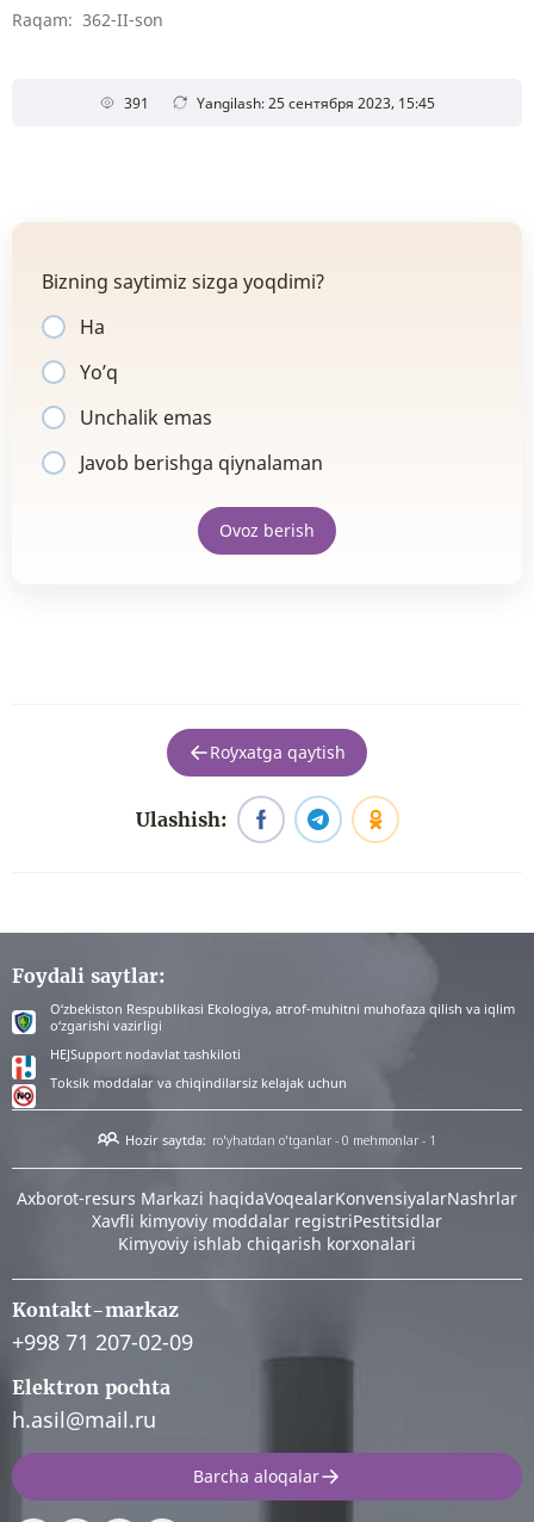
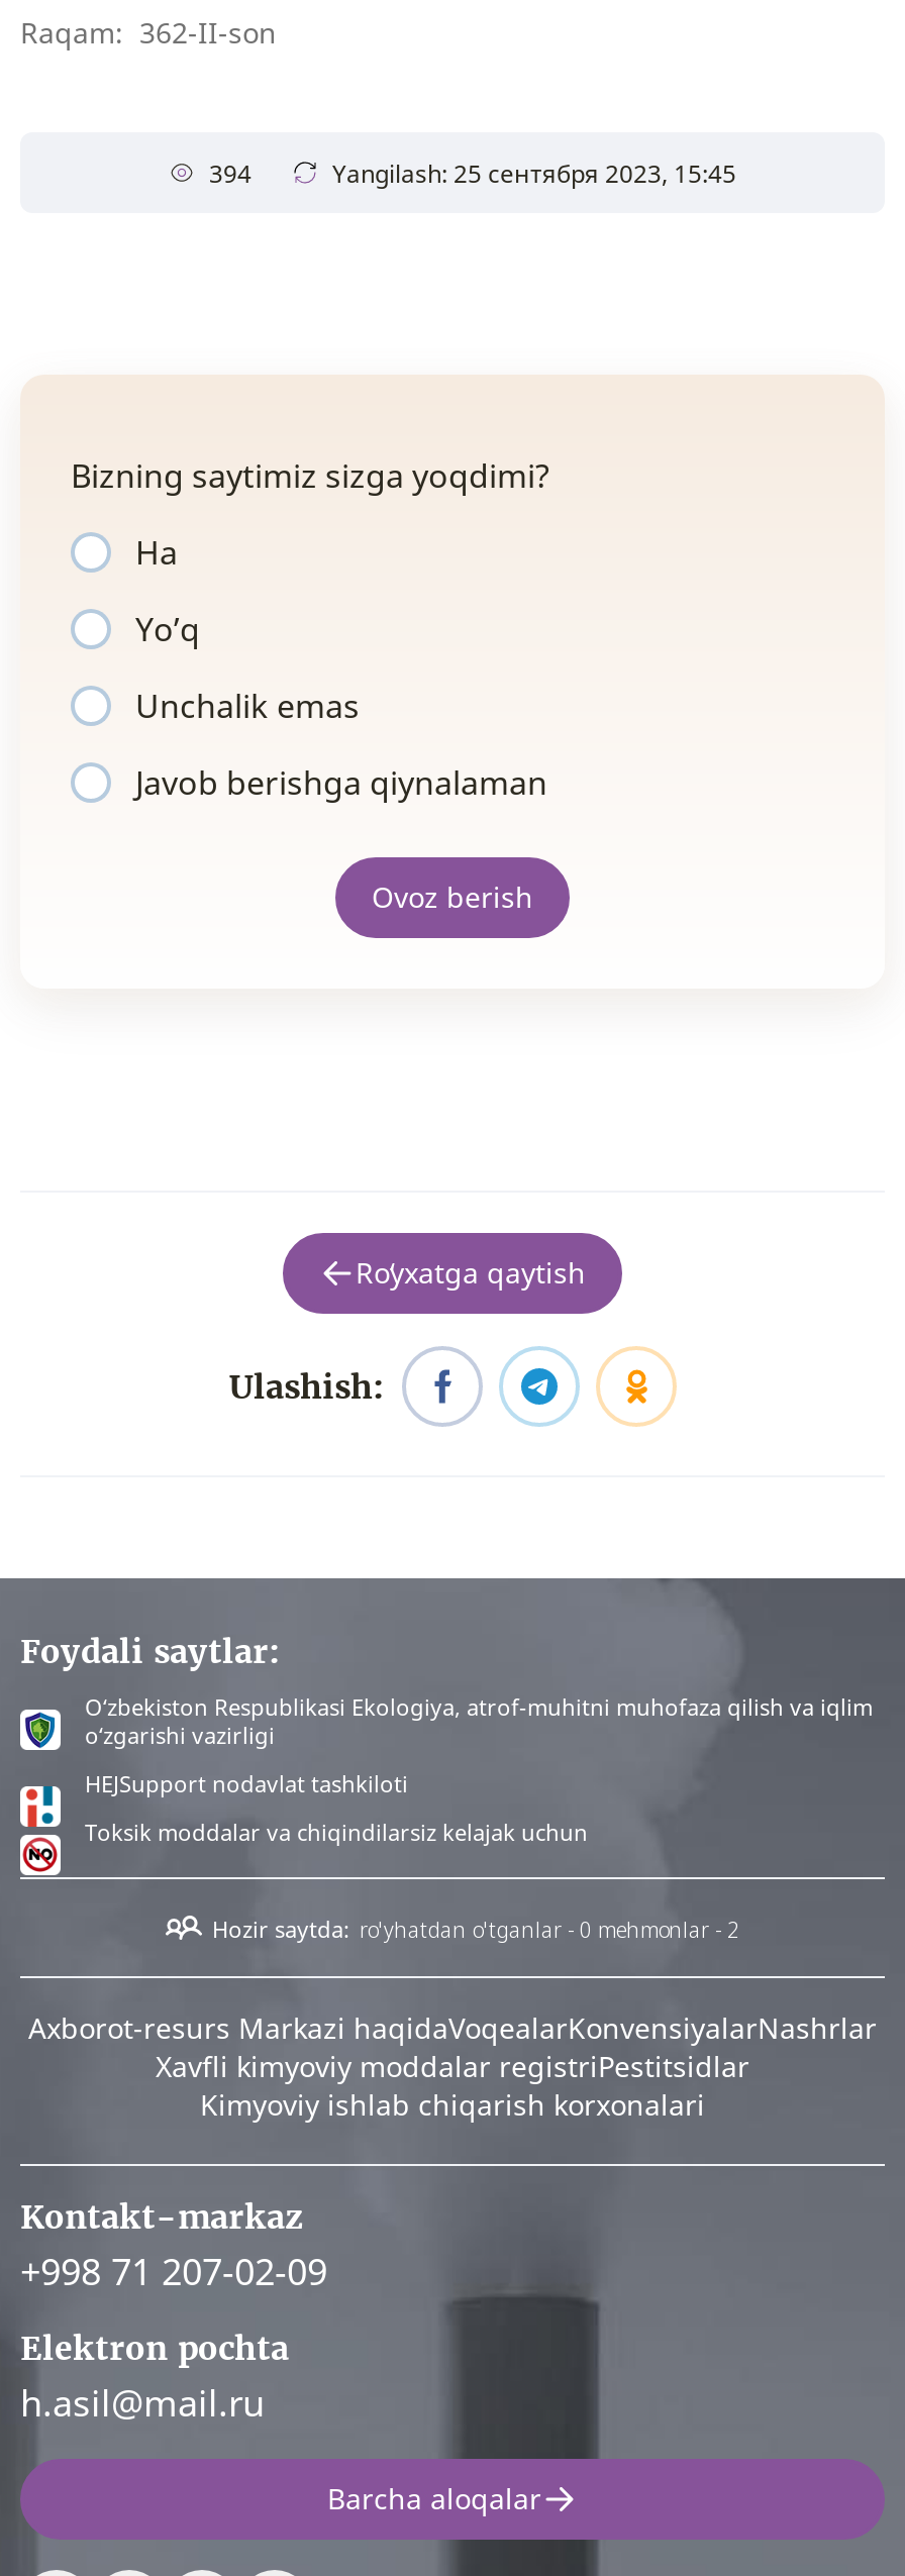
[123,92,148,113] 391 -> [209,156,252,190] 394
[125,1130,436,1148] Hozir saytda: ro'yhatdan o'tganlar - 0 mehmonlar - 1 -> [212,1913,739,1943] Hozir saytda: ro'yhatdan o'tganlar - 0 mehmonlar - 2

